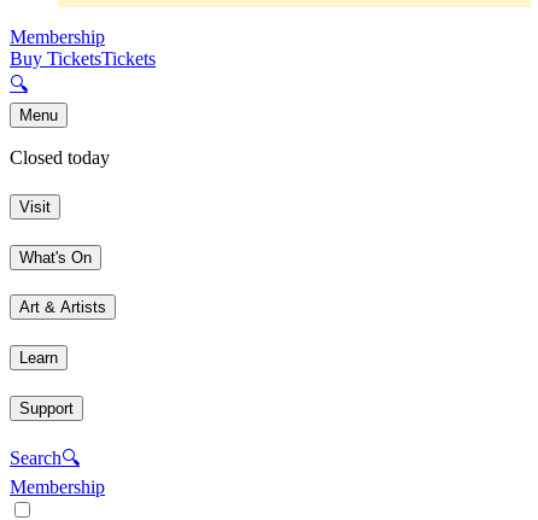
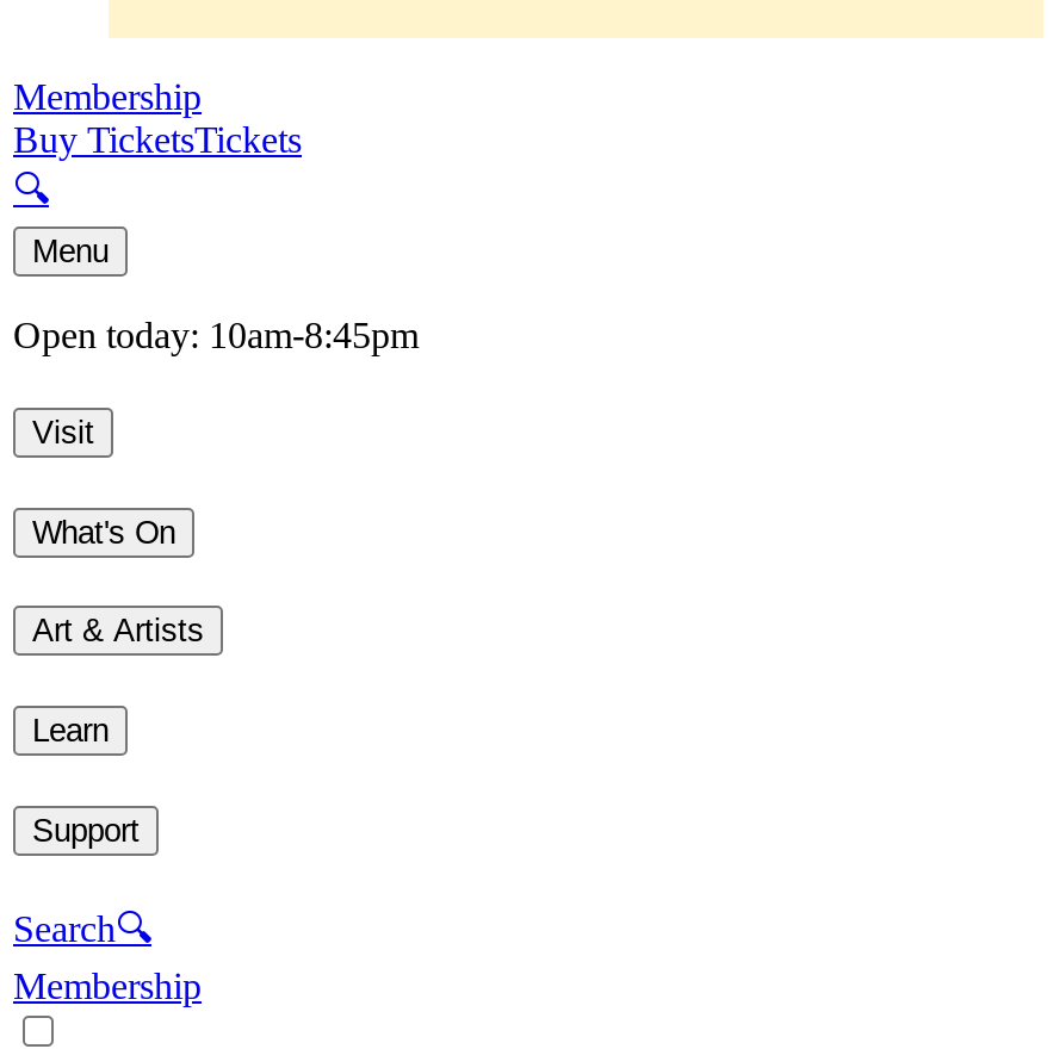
[10,148,110,168] Closed today -> [13,315,419,356] Open today: 10am-8:45pm

